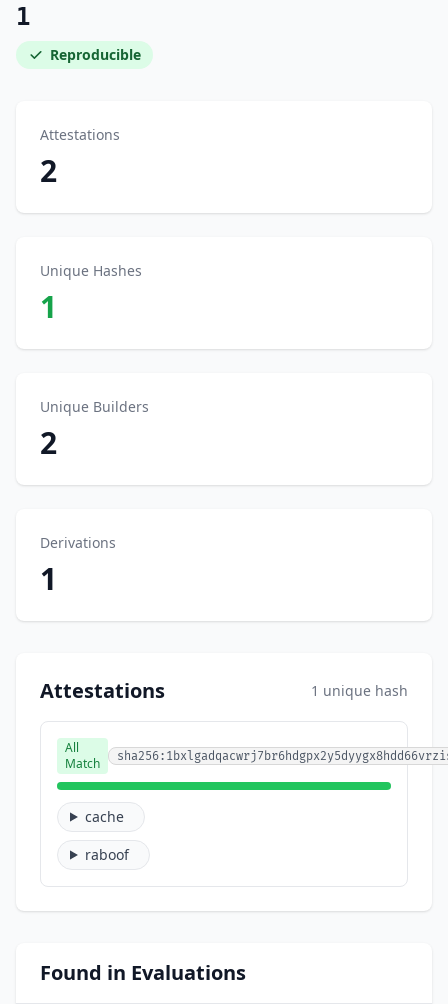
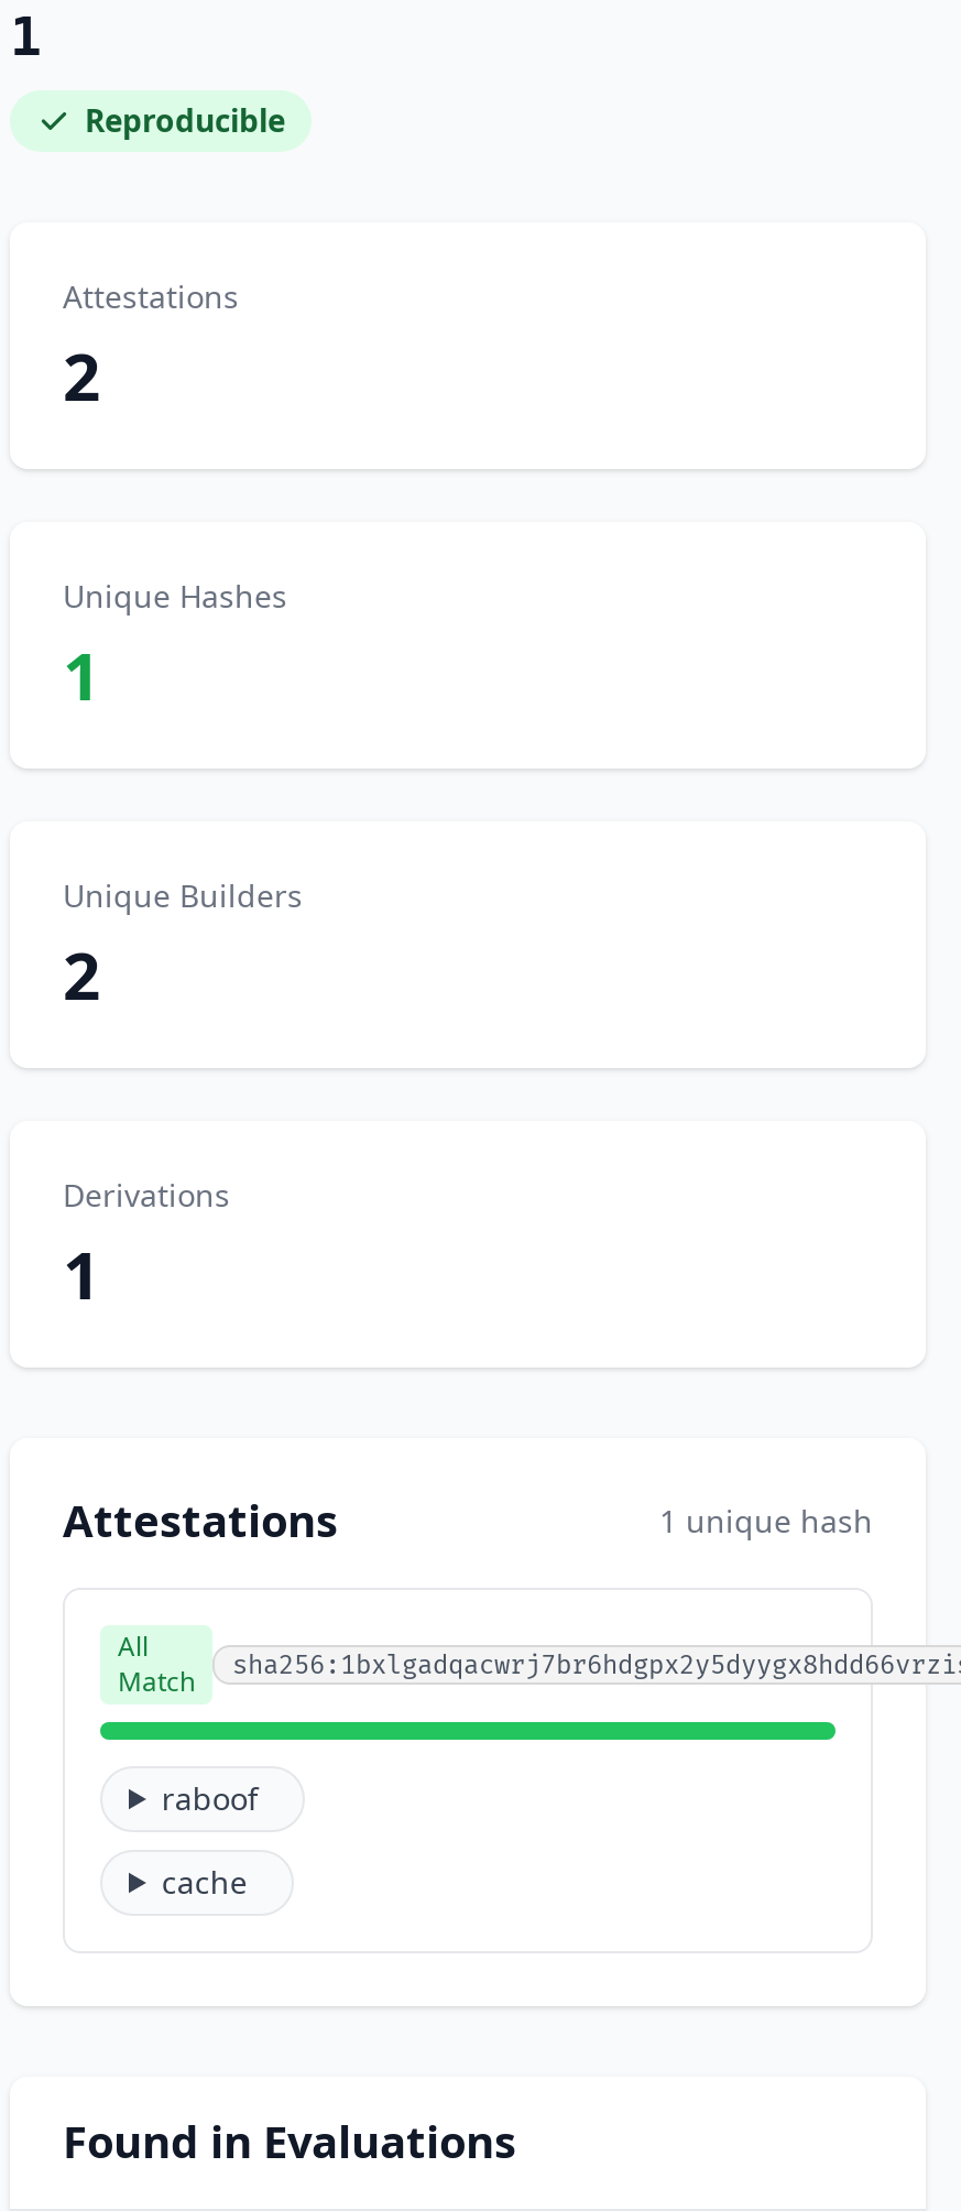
moved [85,807,124,826] -> [161,1861,247,1903]: cache
moved [85,845,129,864] -> [161,1777,258,1819]: raboof

